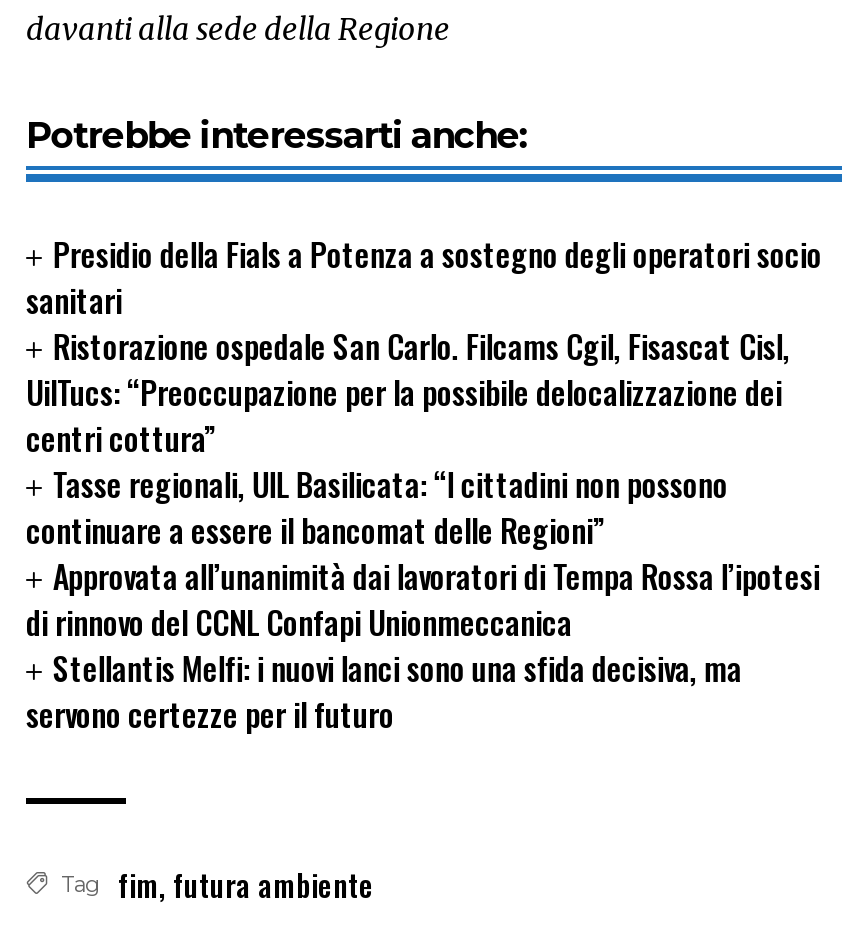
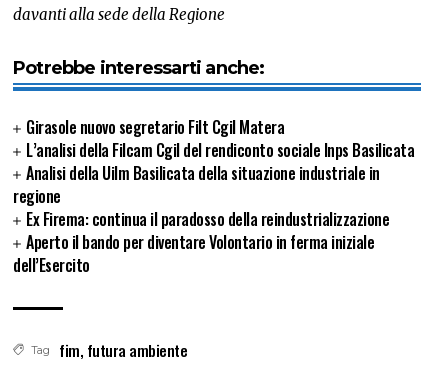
[26,229,822,737] Presidio della Fials a Potenza a sostegno degli operatori socio | sanitari | Ristorazione ospedale San Carlo. Filcams Cgil, Fisascat Cisl, | UilTucs: “Preoccupazione per la possibile delocalizzazione dei | centri cottura” | Tasse regionali, UIL Basilicata: “I cittadini non possono | continuare a essere il bancomat delle Regioni” | Approvata all’unanimità dai lavoratori di Tempa Rossa l’ipotesi | di rinnovo del CCNL Confapi Unionmeccanica | Stellantis Melfi: i nuovi lanci sono una sfida decisiva, ma | servono certezze per il futuro -> [13,115,414,277] Girasole nuovo segretario Filt Cgil Matera | L’analisi della Filcam Cgil del rendiconto sociale Inps Basilicata | Analisi della Uilm Basilicata della situazione industriale in | regione | Ex Firema: continua il paradosso della reindustrializzazione | Aperto il bando per diventare Volontario in ferma iniziale | dell’Esercito

